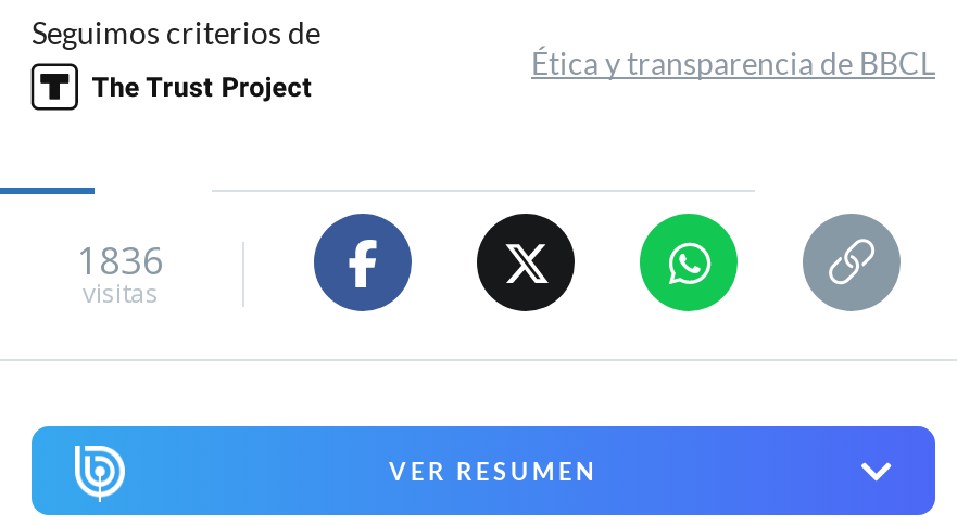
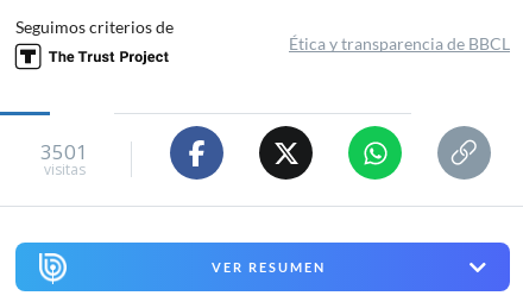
[77,235,164,285] 1836 -> [40,138,88,165] 3501

